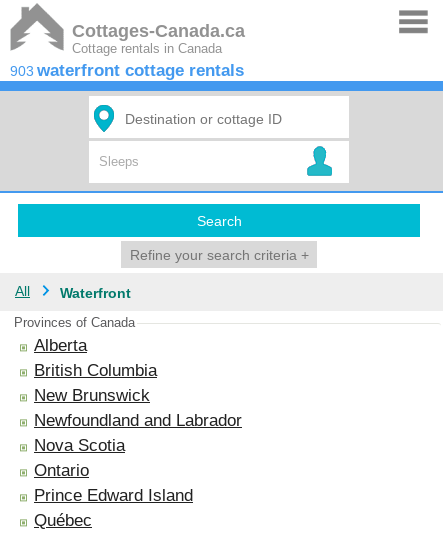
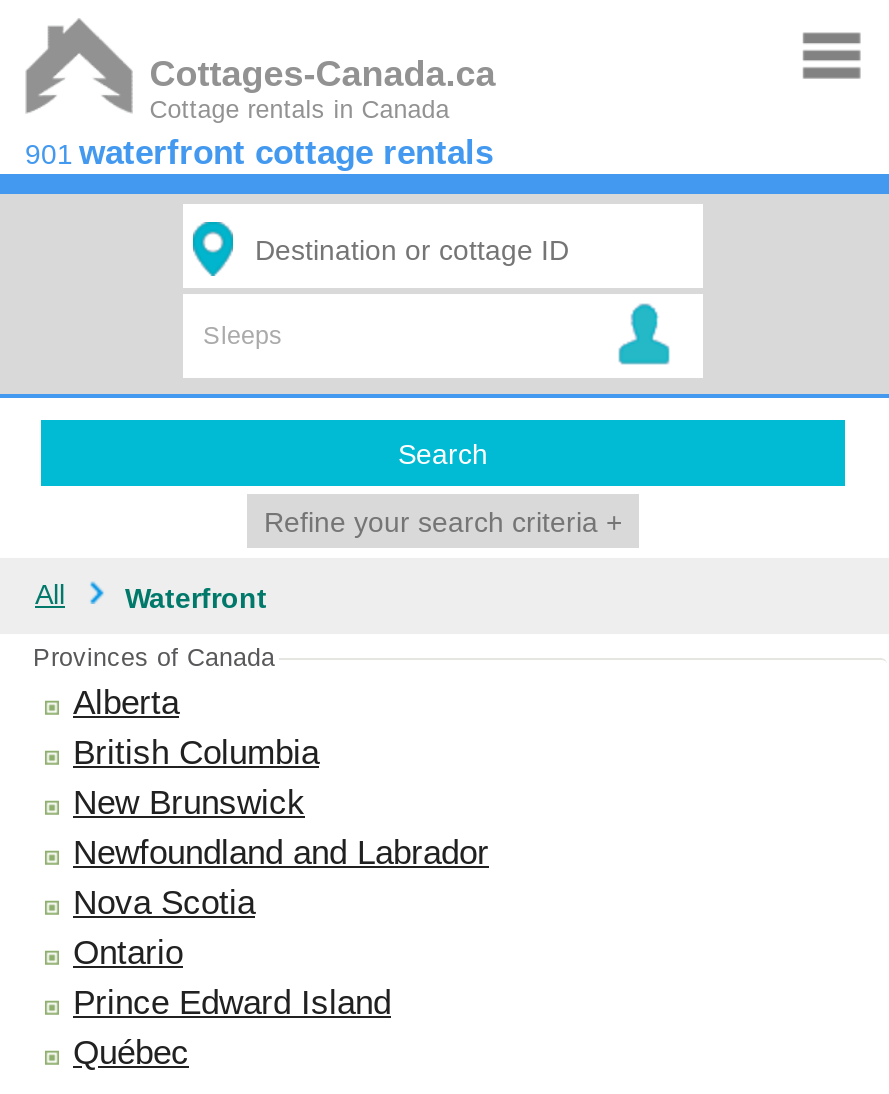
[10,61,244,80] 903 waterfront cottage rentals -> [25,134,493,172] 901 waterfront cottage rentals

